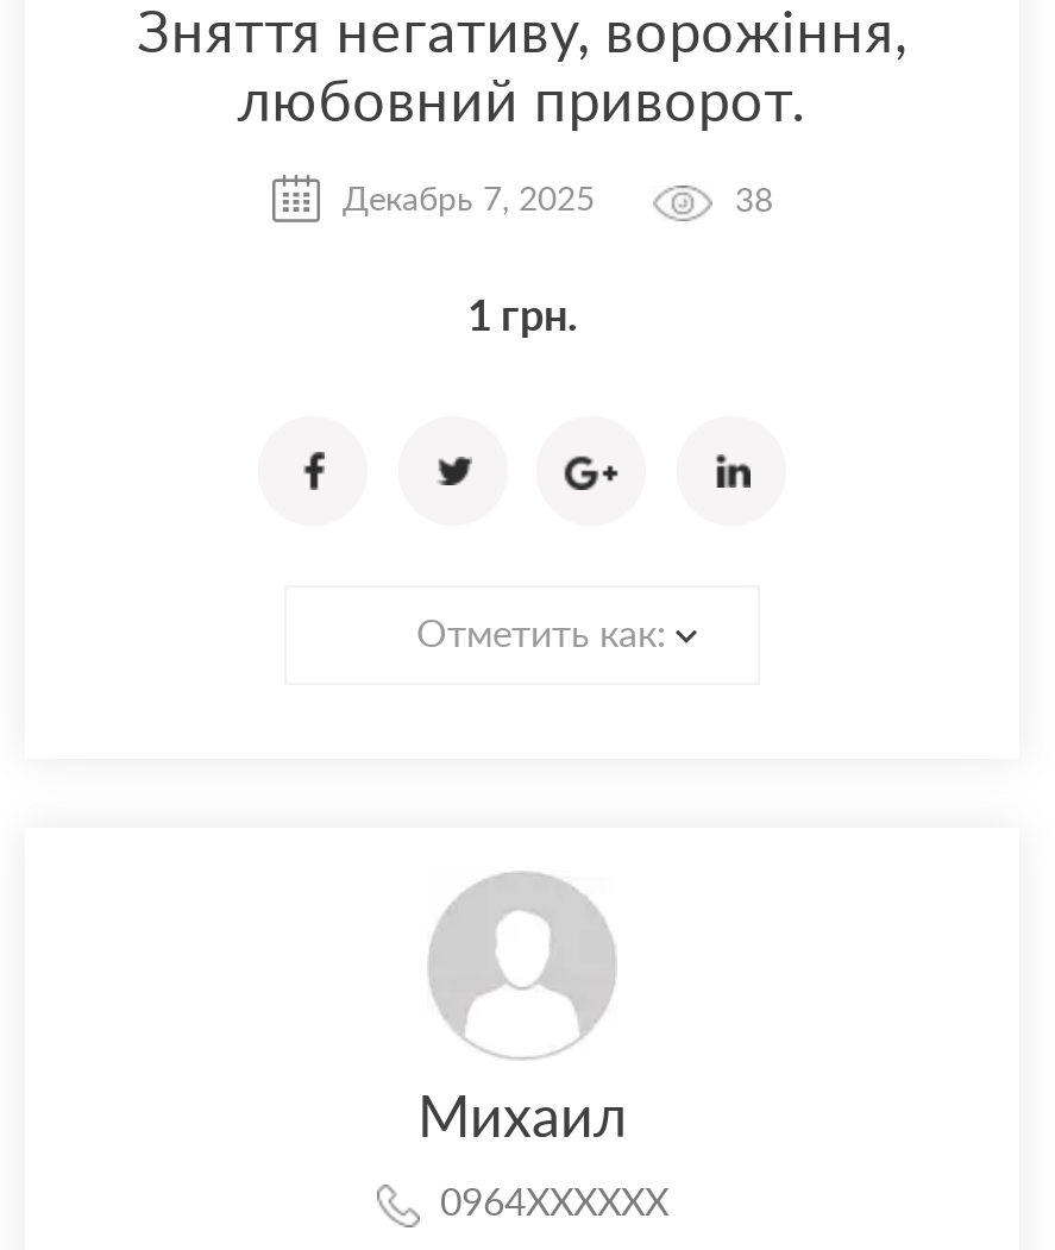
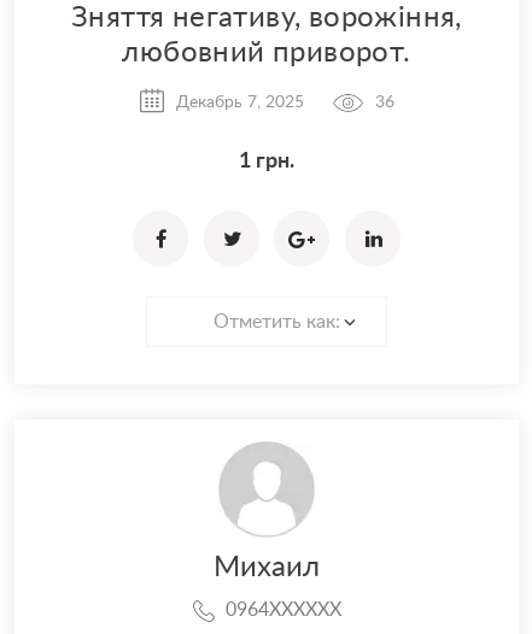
[735,186,773,219] 38 -> [375,94,394,111] 36

